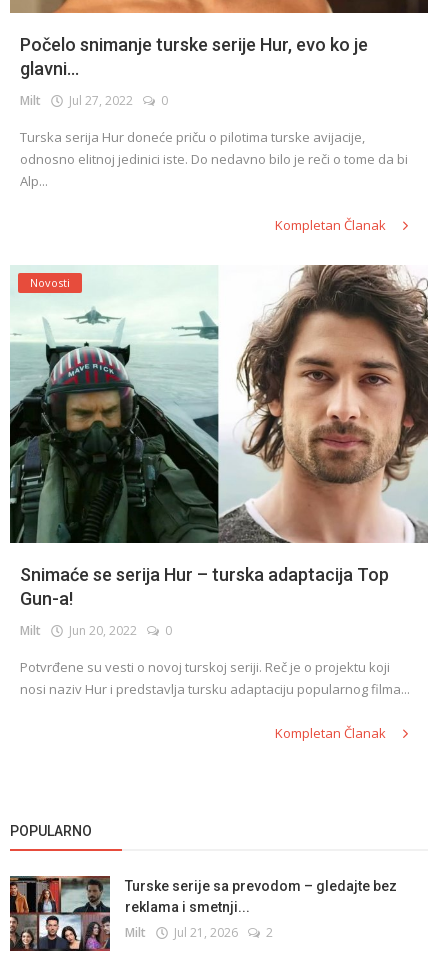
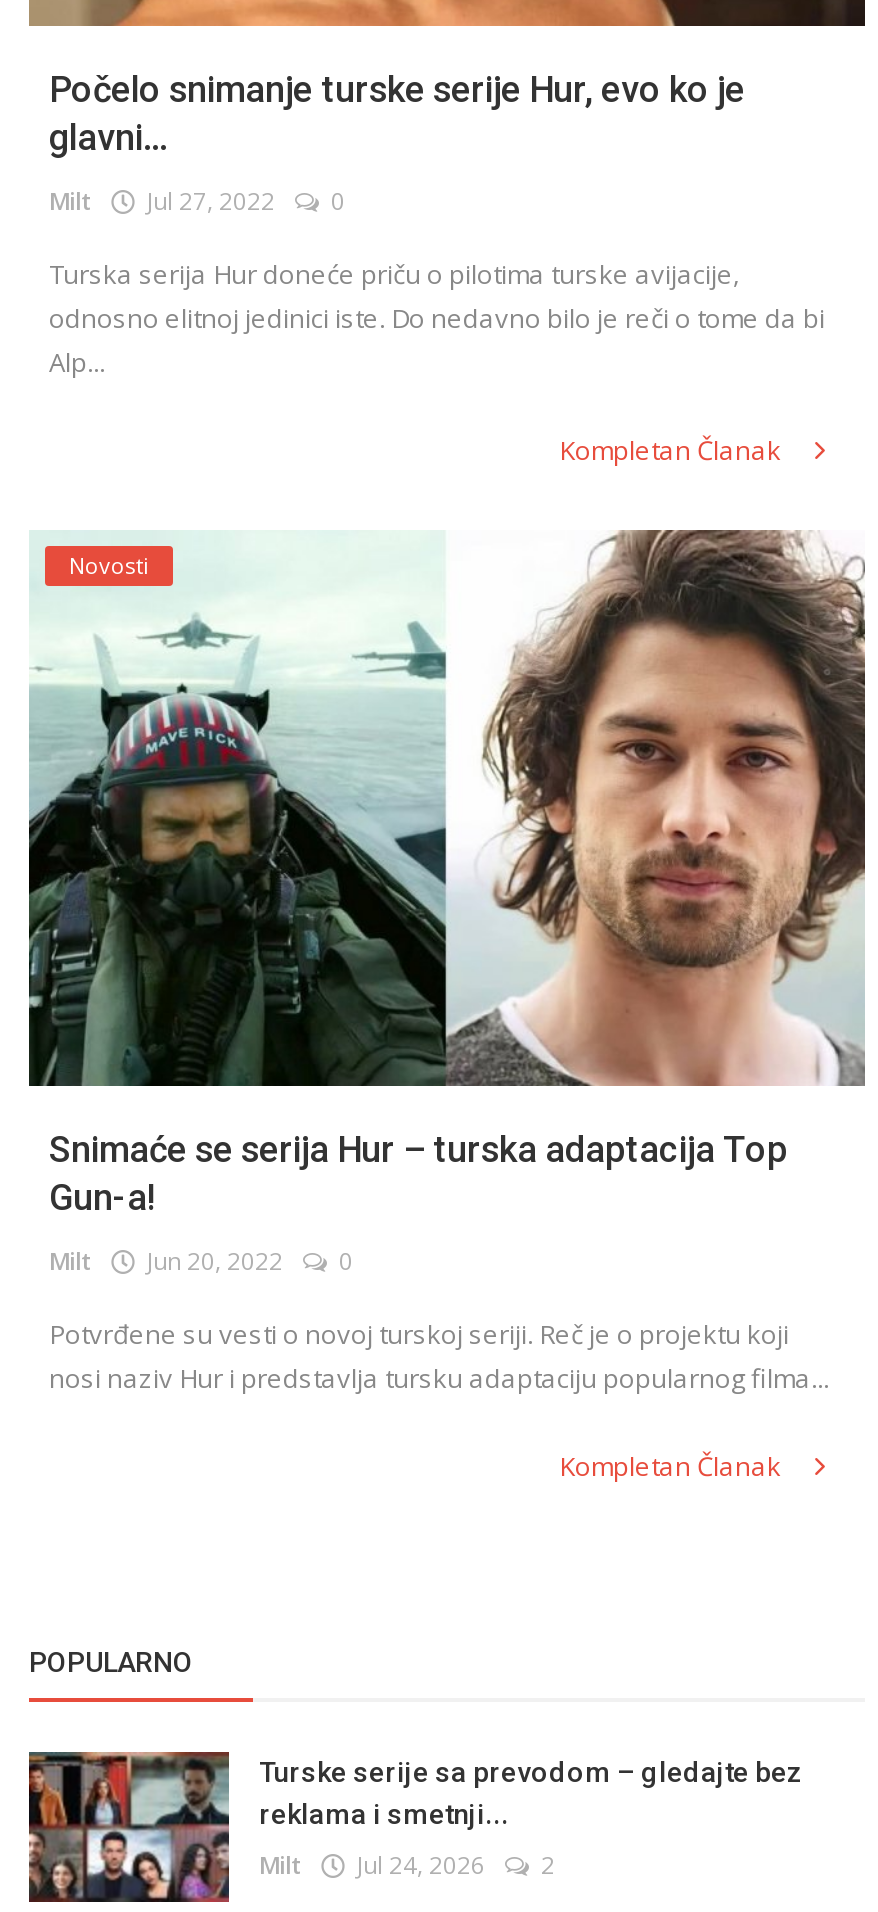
[125,924,273,941] Milt Jul 21, 2026 2 -> [259,1848,555,1882] Milt Jul 24, 2026 2

